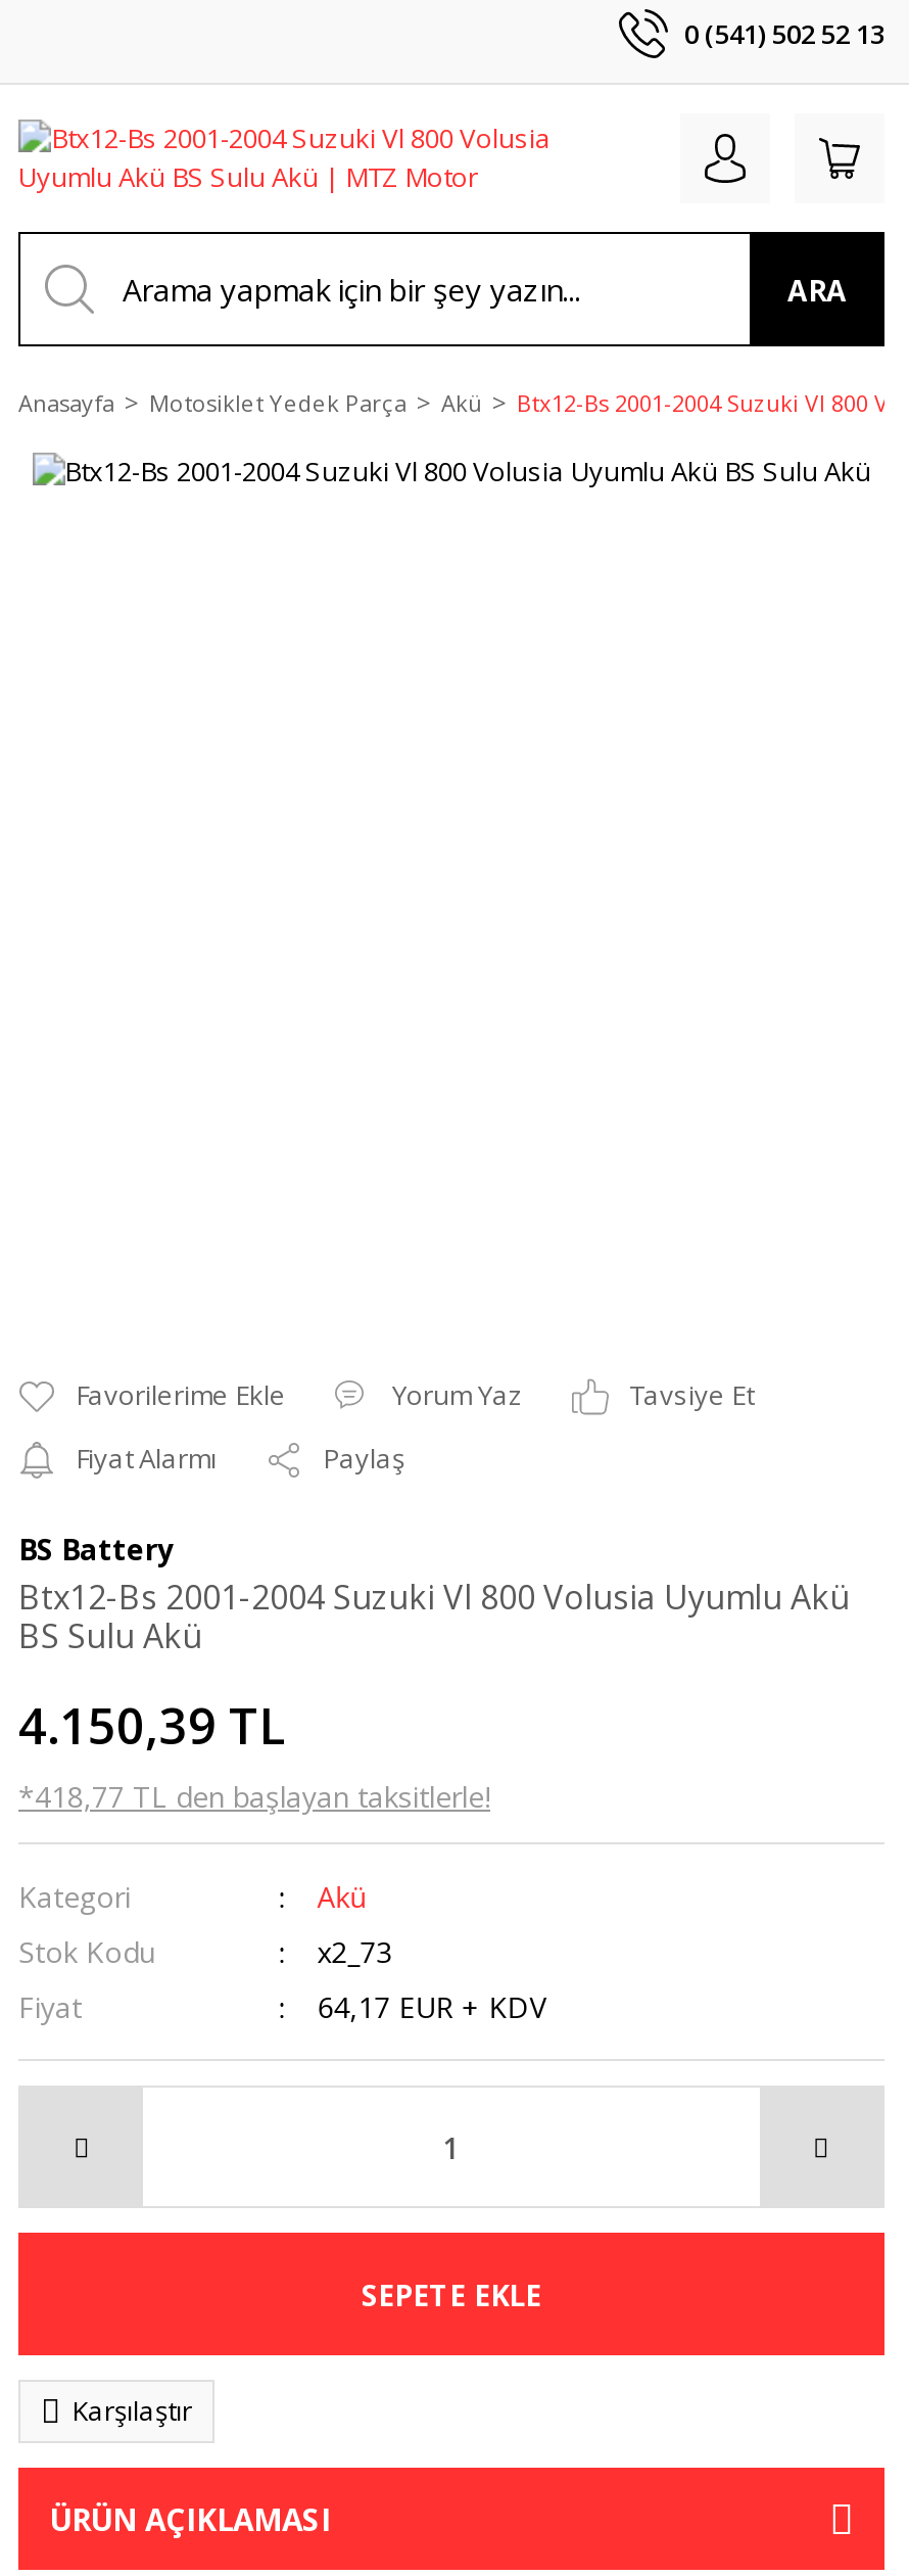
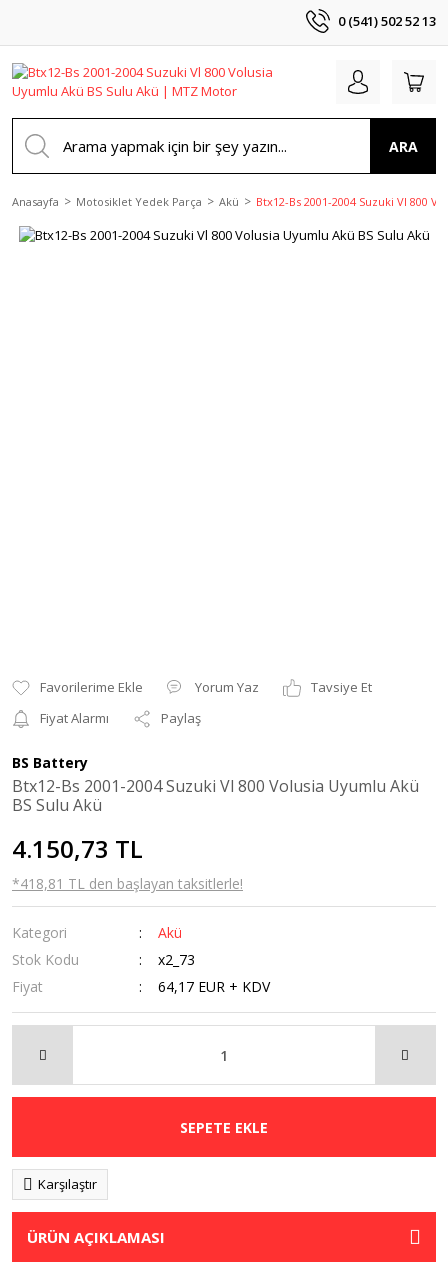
[18,1691,286,1759] 4.150,39 TL -> [12,832,143,865] 4.150,73 TL
[18,1777,490,1816] *418,77 TL den başlayan taksitlerle! -> [12,874,243,893] *418,81 TL den başlayan taksitlerle!

